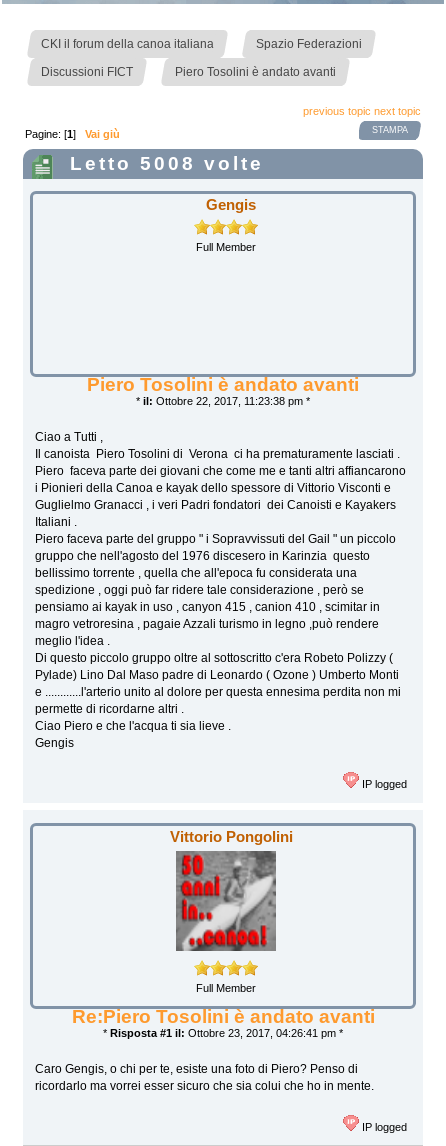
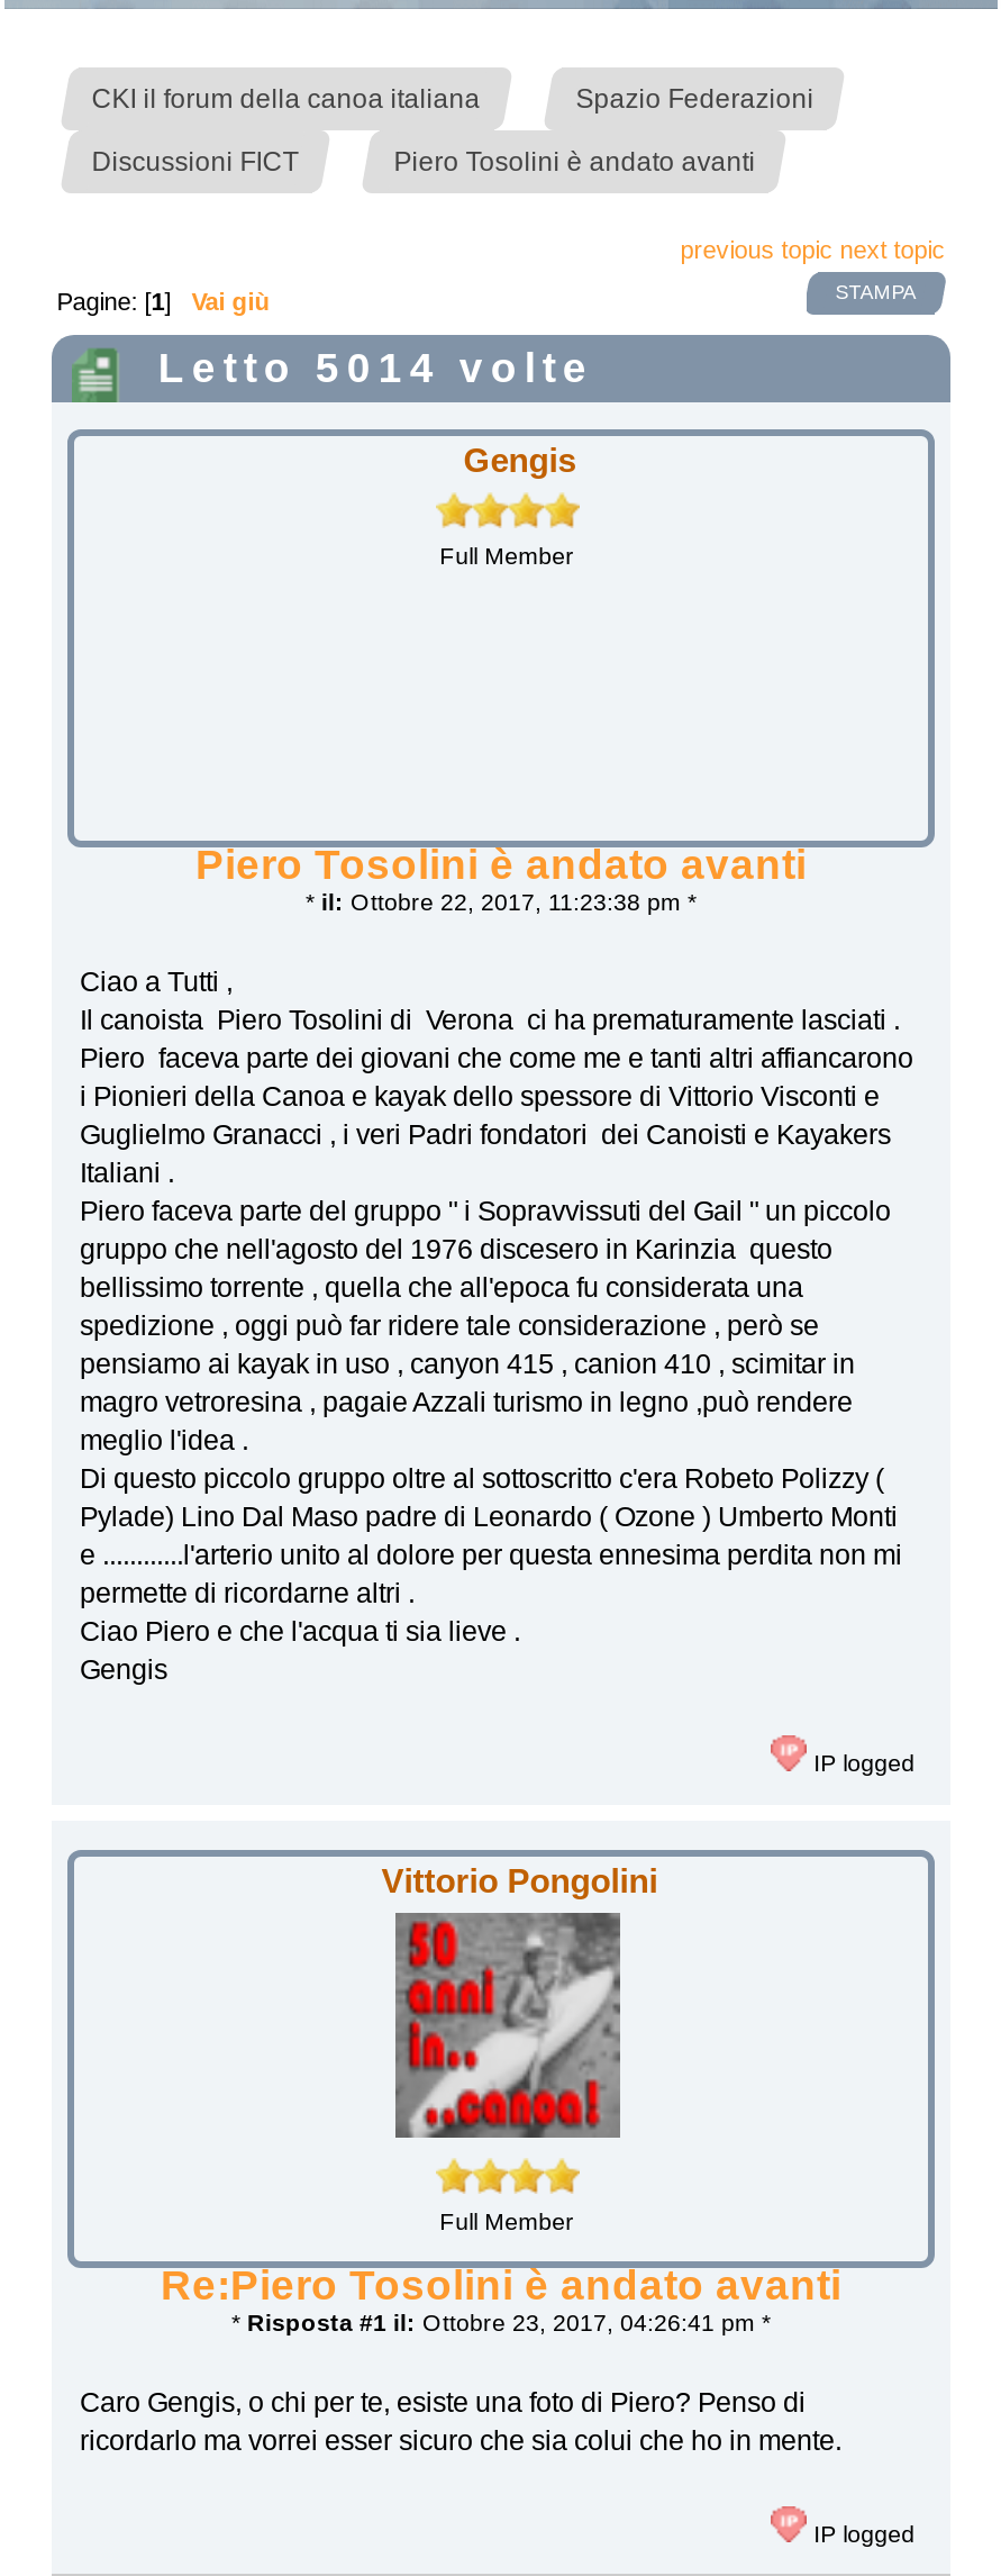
[70,153,264,174] Letto 5008 volte -> [158,343,594,391] Letto 5014 volte

